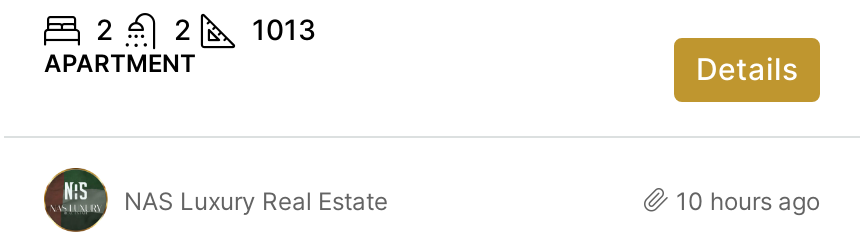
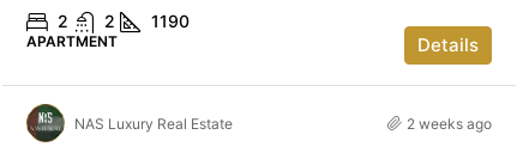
[96,12,316,46] 2 2 1013 -> [58,11,190,31] 2 2 1190
[676,185,820,215] 10 hours ago -> [407,114,492,132] 2 weeks ago

